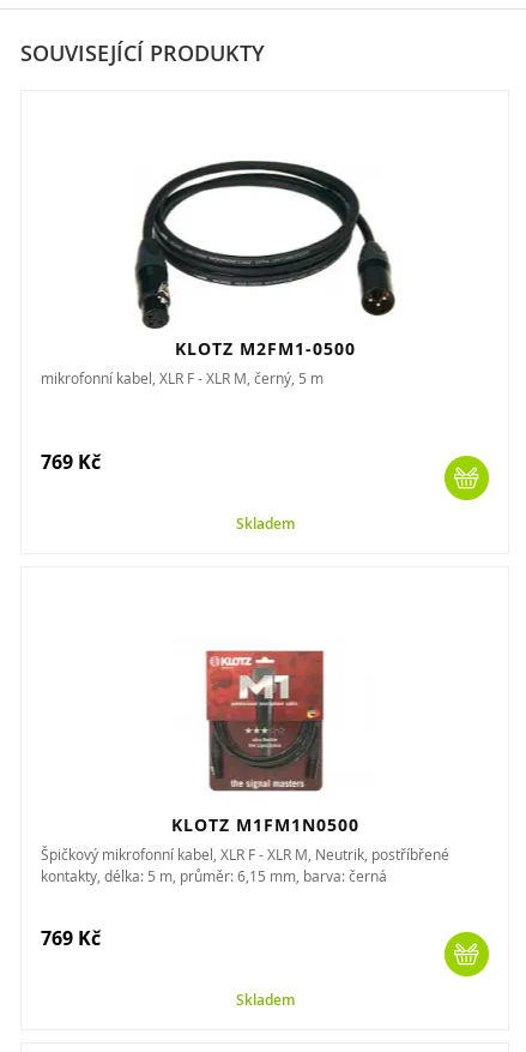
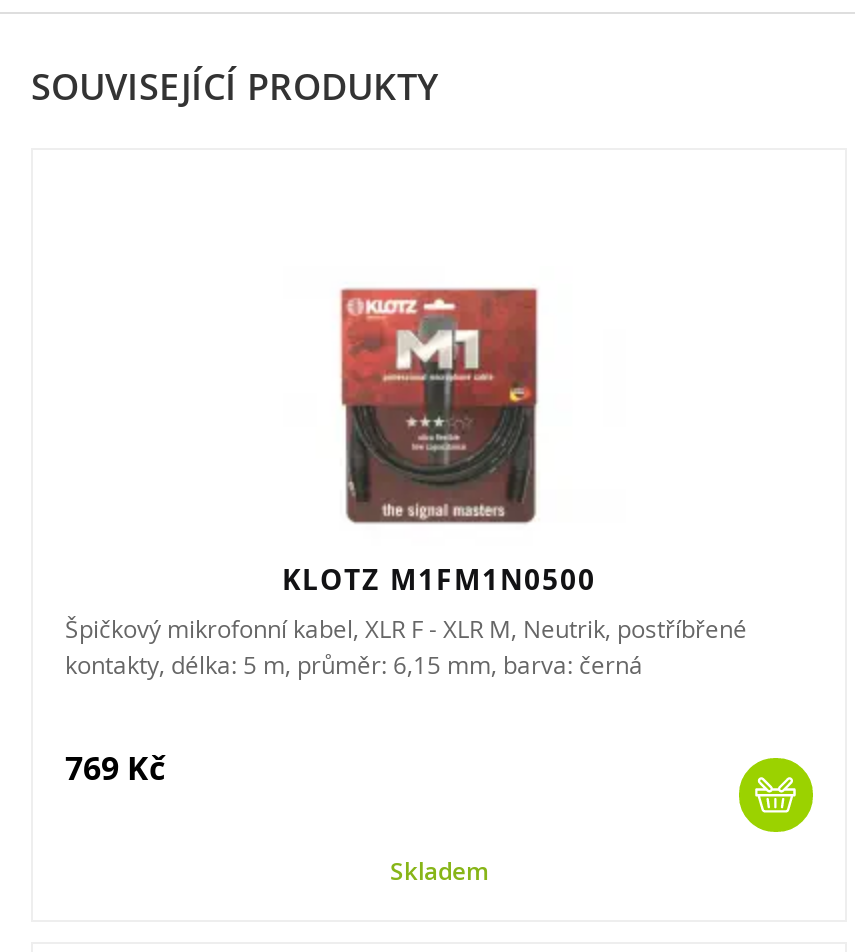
[41,160,397,534] [image] | KLOTZ M2FM1-0500 | mikrofonní kabel, XLR F - XLR M, černý, 5 m | 769 Kč | Skladem -> none

